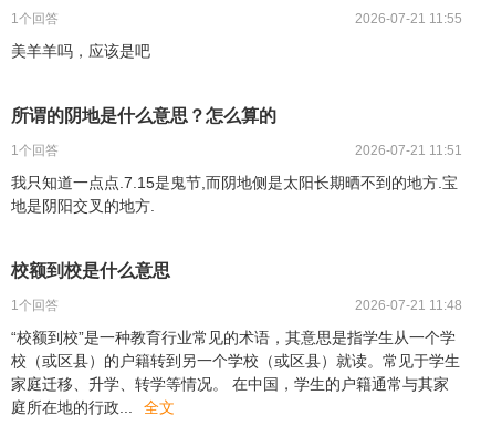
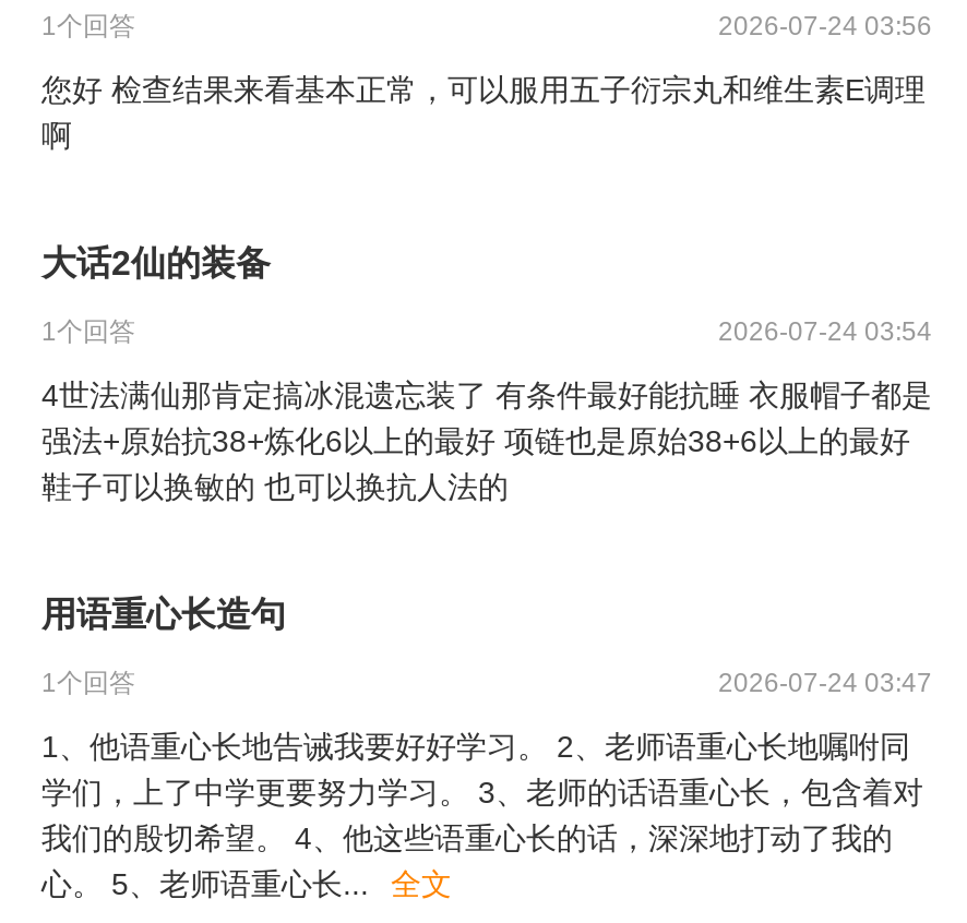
[355,11,462,27] 2026-07-21 11:55 -> [718,11,932,41] 2026-07-24 03:56
[11,42,150,60] 美羊羊吗，应该是吧 -> [41,72,926,153] 您好 检查结果来看基本正常，可以服用五子衍宗丸和维生素E调理 | 啊
[11,106,276,125] 所谓的阴地是什么意思？怎么算的 -> [41,244,271,281] 大话2仙的装备
[355,143,462,158] 2026-07-21 11:51 -> [718,316,932,347] 2026-07-24 03:54
[11,174,458,215] 我只知道一点点.7.15是鬼节,而阴地侧是太阳长期晒不到的地方.宝 | 地是阴阳交叉的地方. -> [41,377,932,504] 4世法满仙那肯定搞冰混遗忘装了 有条件最好能抗睡 衣服帽子都是 | 强法+原始抗38+炼化6以上的最好 项链也是原始38+6以上的最好 | 鞋子可以换敏的 也可以换抗人法的
[11,261,170,280] 校额到校是什么意思 -> [41,596,286,633] 用语重心长造句
[355,298,462,313] 2026-07-21 11:48 -> [718,668,932,698] 2026-07-24 03:47
[11,329,460,416] “校额到校”是一种教育行业常见的术语，其意思是指学生从一个学 | 校（或区县）的户籍转到另一个学校（或区县）就读。常见于学生 | 家庭迁移、升学、转学等情况。 在中国，学生的户籍通常与其家 | 庭所在地的行政... -> [41,729,923,901] 1、他语重心长地告诫我要好好学习。 2、老师语重心长地嘱咐同 | 学们，上了中学更要努力学习。 3、老师的话语重心长，包含着对 | 我们的殷切希望。 4、他这些语重心长的话，深深地打动了我的 | 心。 5、老师语重心长...

